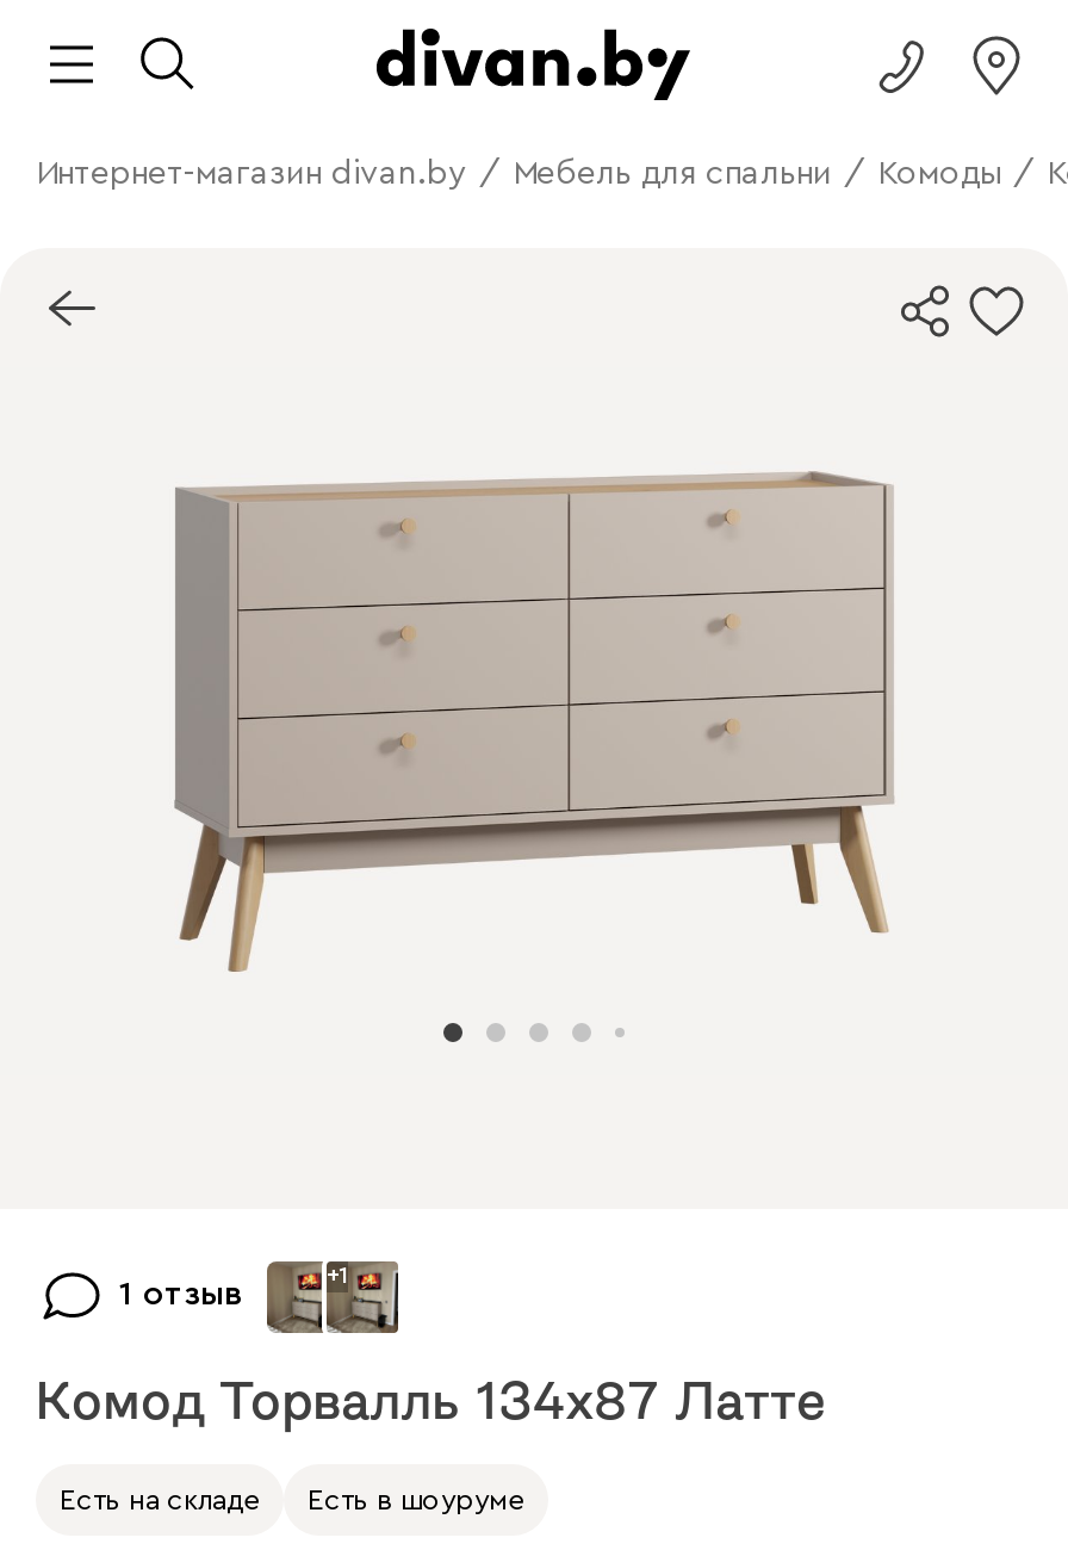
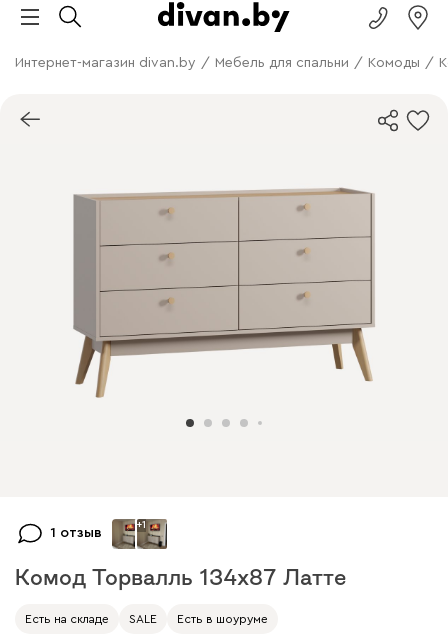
none -> [129,612,157,624] SALE

